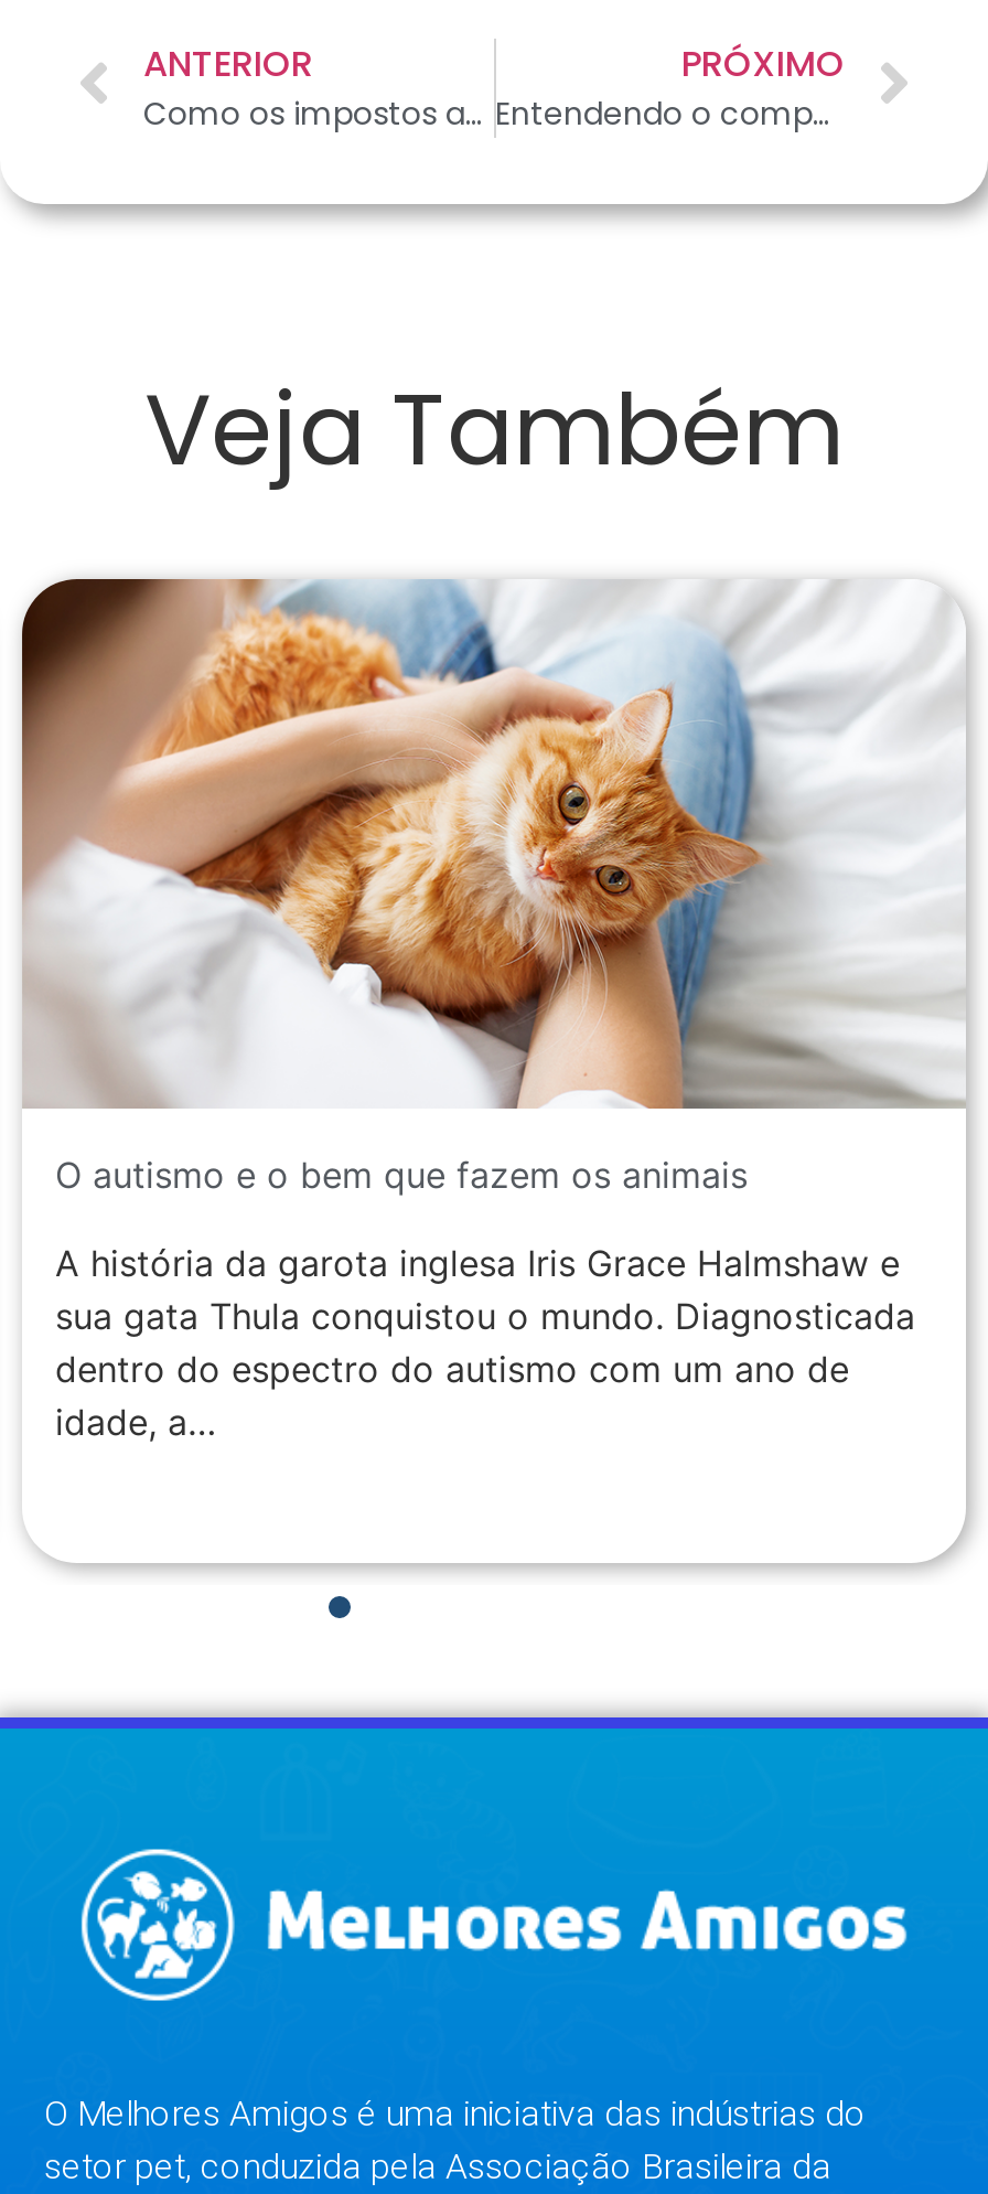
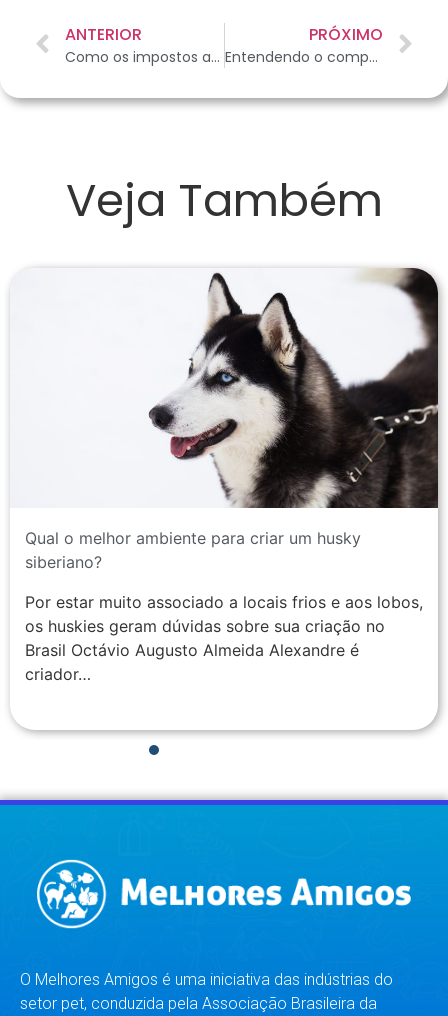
[20,577,966,1197] [image] | O autismo e o bem que fazem os animais -> [10,267,439,572] [image] | Qual o melhor ambiente para criar um husky | siberiano?
[55,1241,915,1444] A história da garota inglesa Iris Grace Halmshaw e | sua gata Thula conquistou o mundo. Diagnosticada | dentro do espectro do autismo com um ano de | idade, a… -> [25,592,423,684] Por estar muito associado a locais frios e aos lobos, | os huskies geram dúvidas sobre sua criação no | Brasil Octávio Augusto Almeida Alexandre é | criador…

